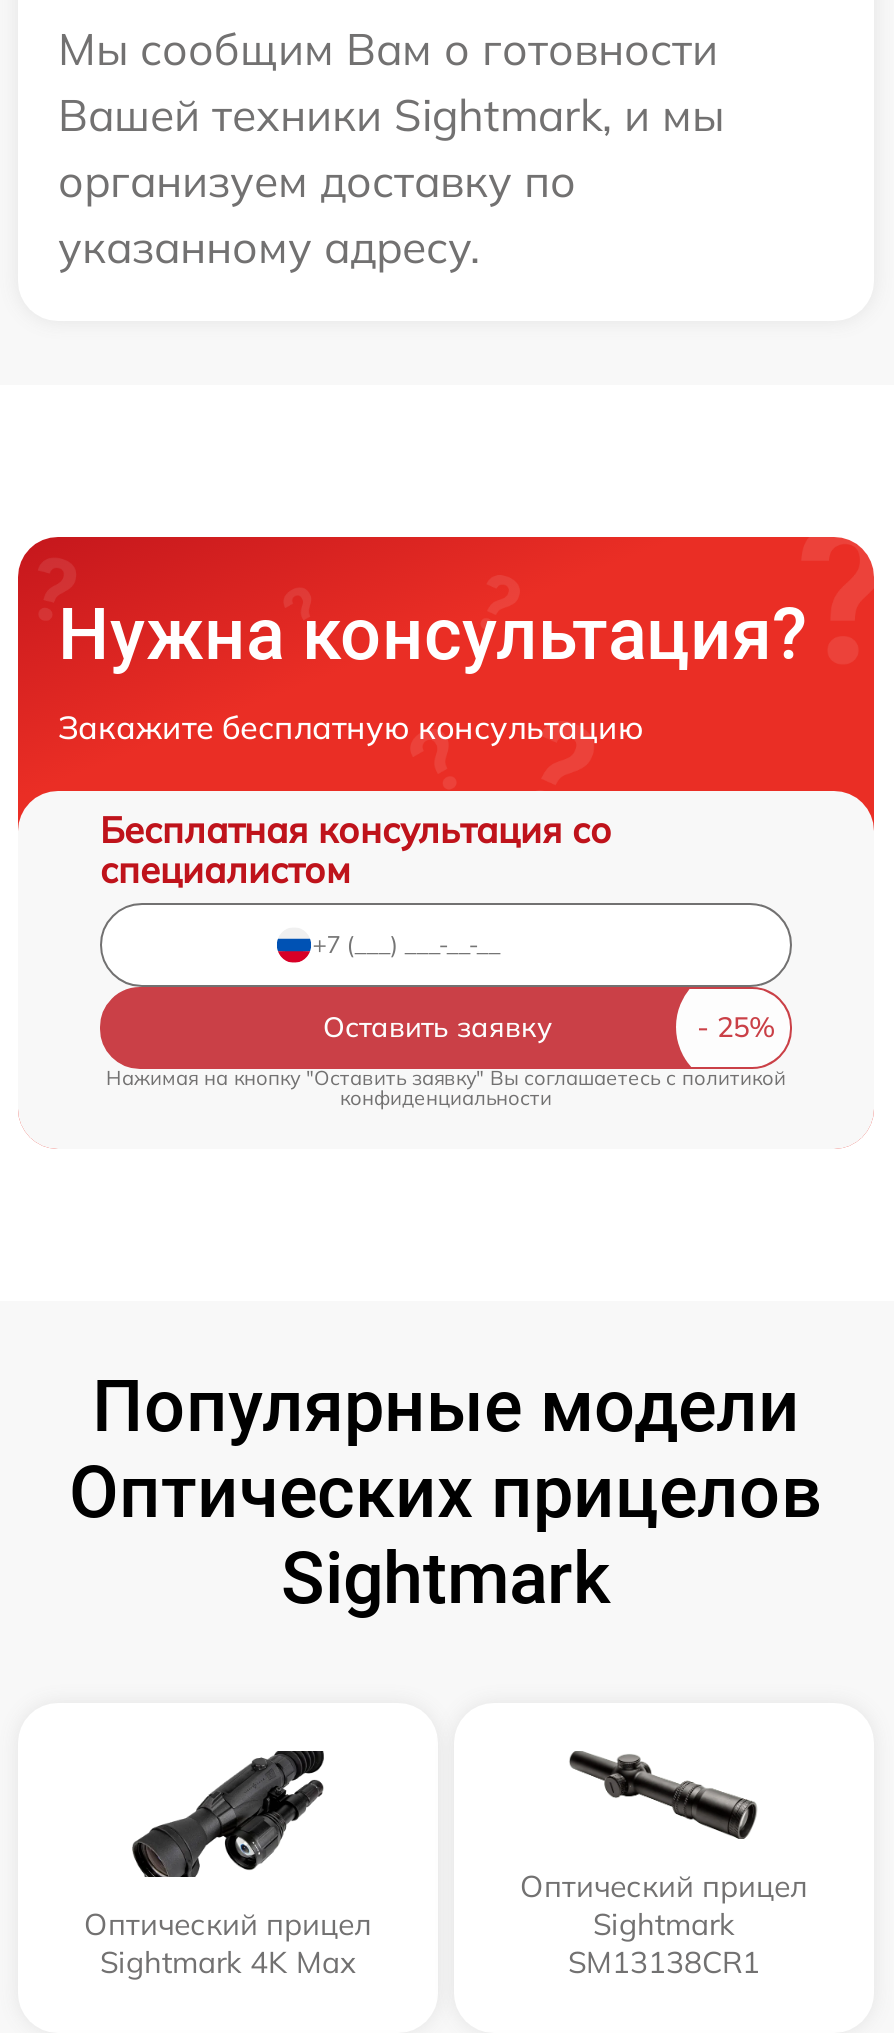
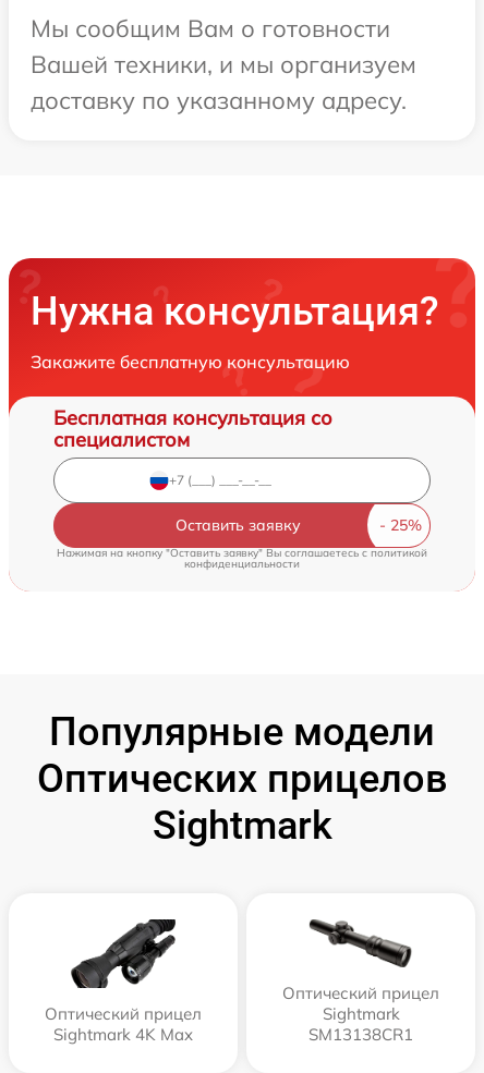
[58,87,724,275] Вашей техники Sightmark, и мы | организуем доставку по | указанному адресу. -> [31,49,416,115] Вашей техники, и мы организуем | доставку по указанному адресу.

